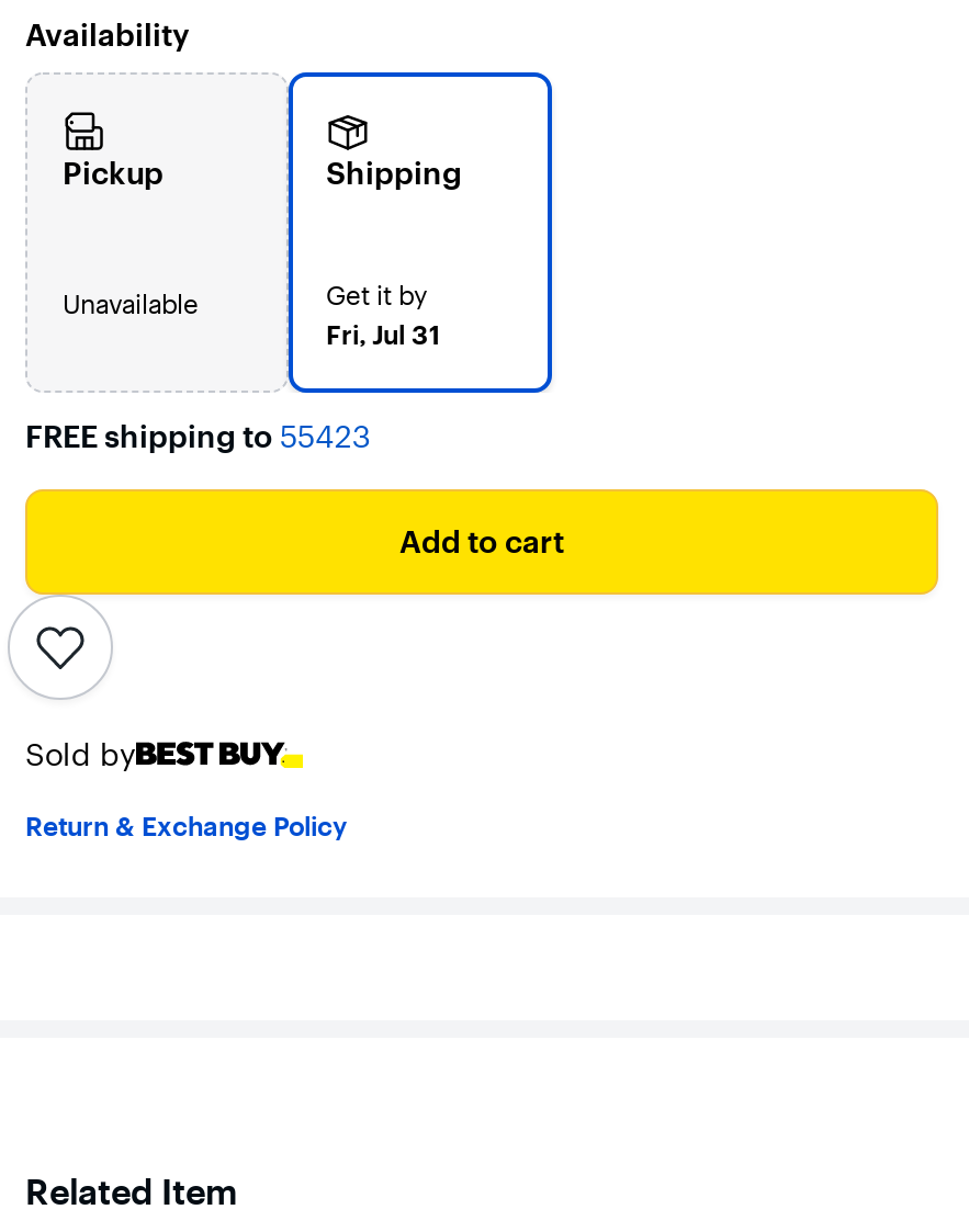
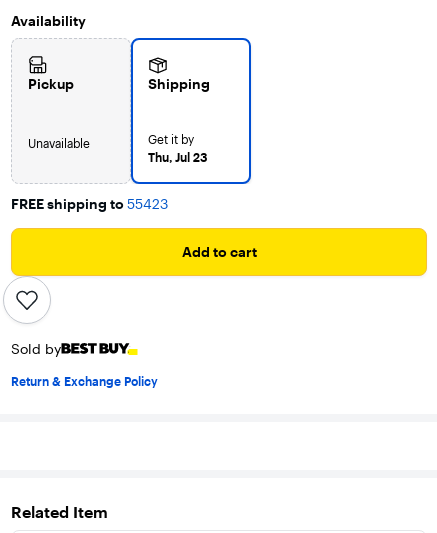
[326,318,440,351] Fri, Jul 31 -> [148,150,208,165] Thu, Jul 23

